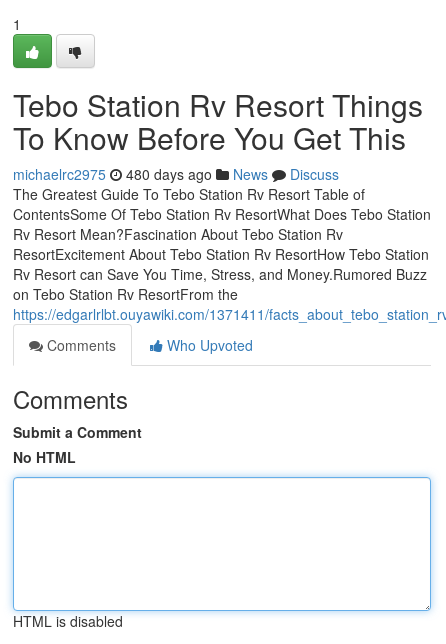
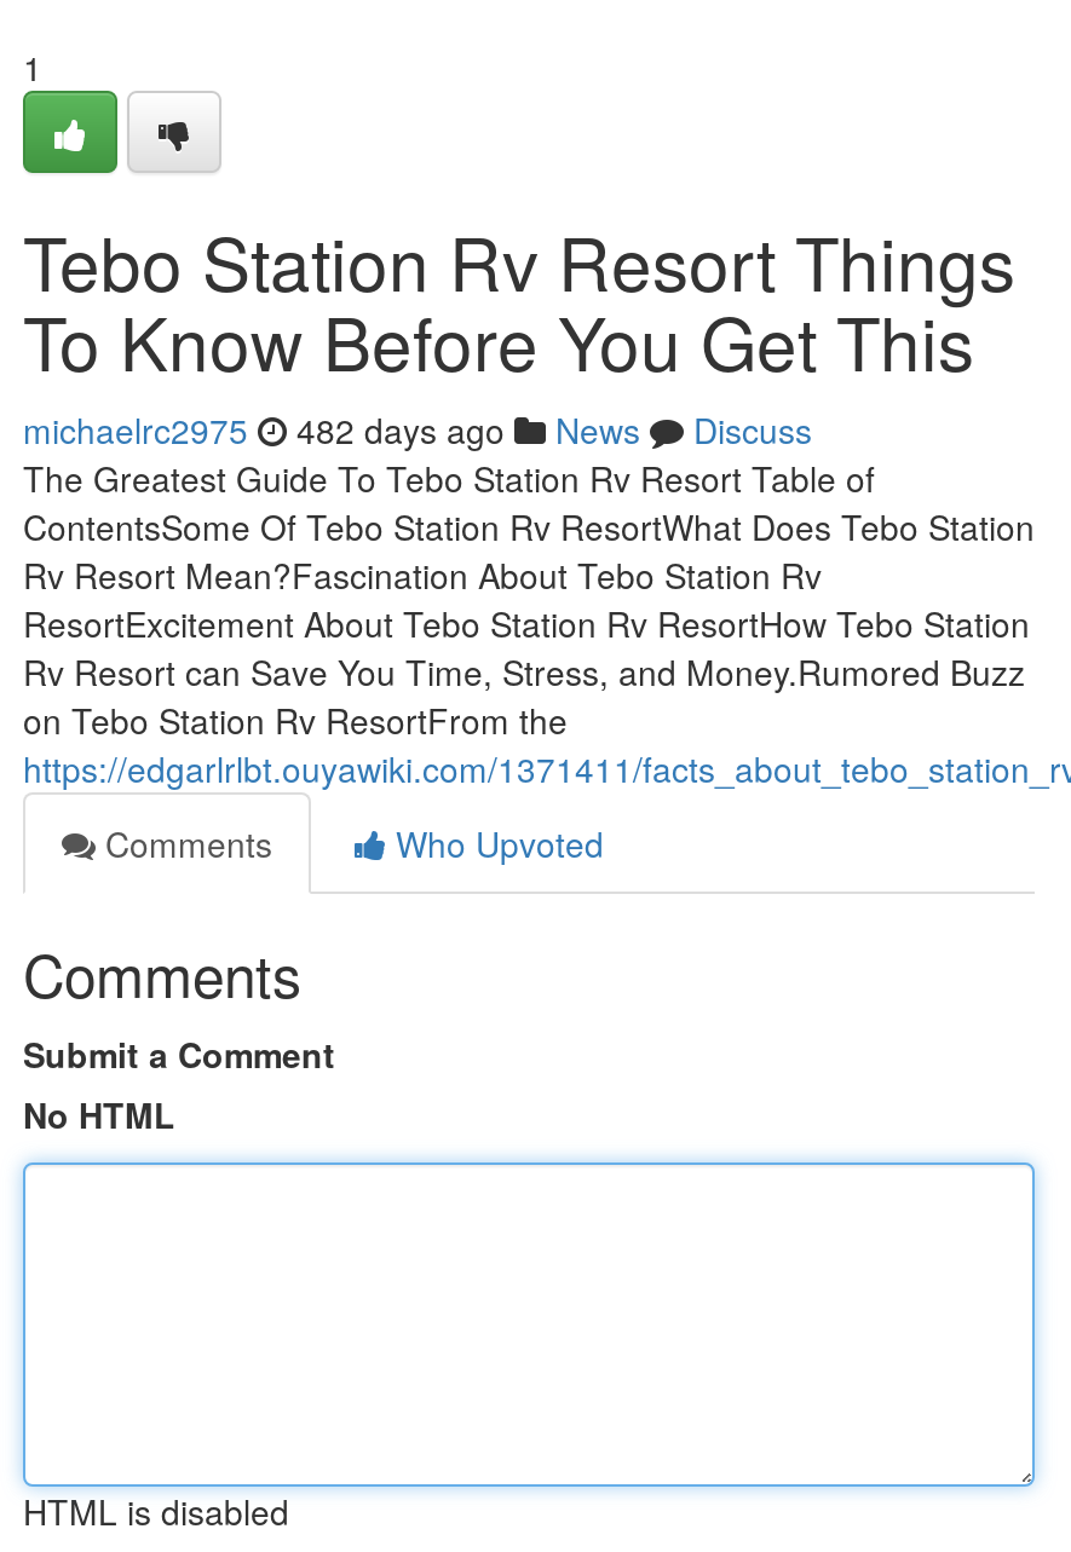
[13,164,339,184] michaelrc2975 480 days ago News Discuss -> [23,405,812,454] michaelrc2975 482 days ago News Discuss

